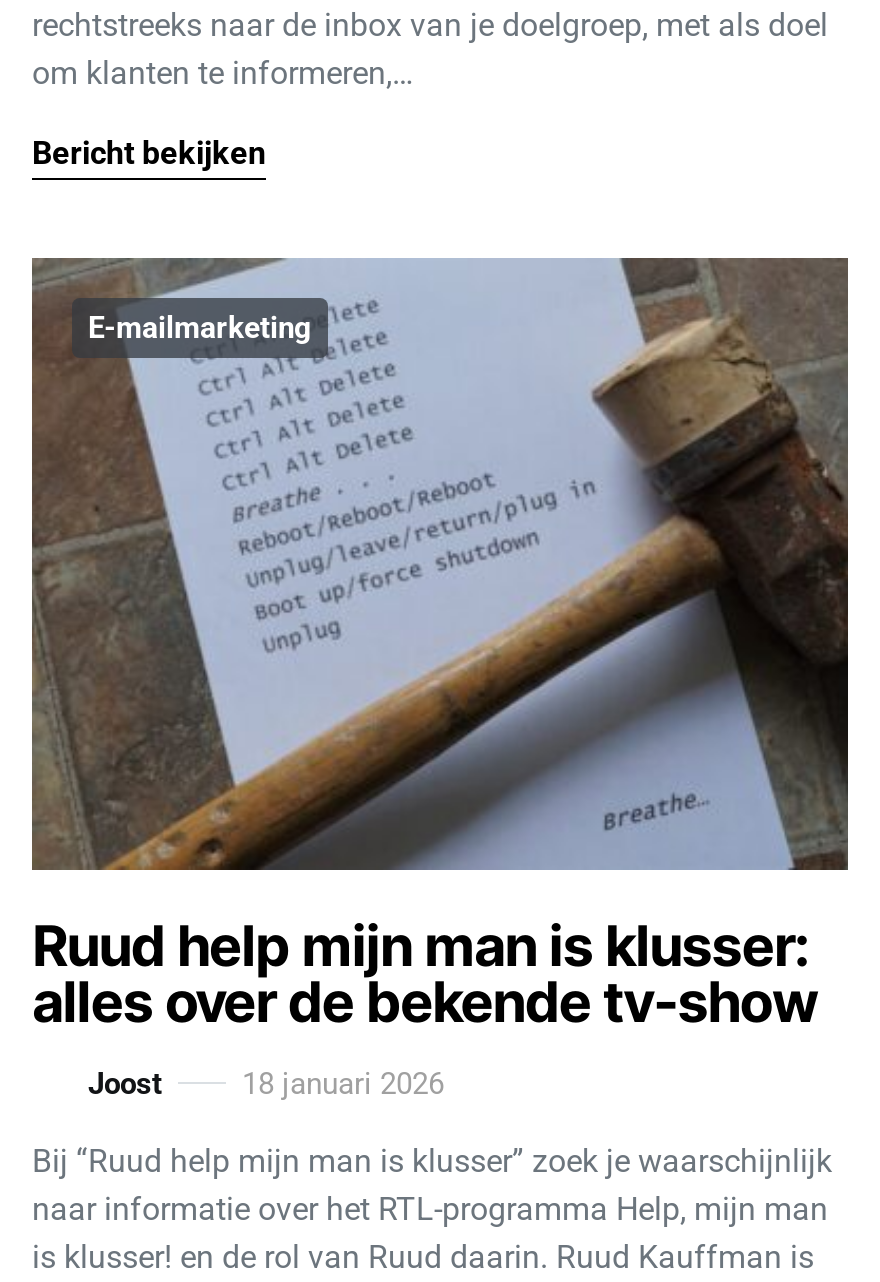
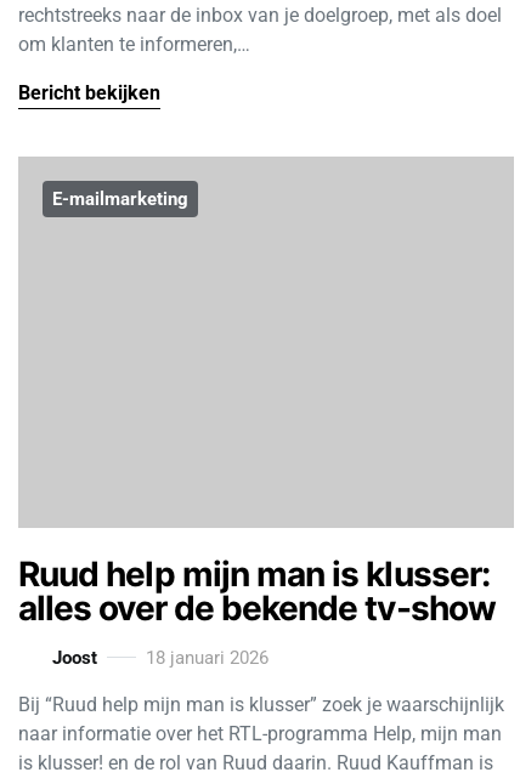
[32,258,850,872] [image] -> none

